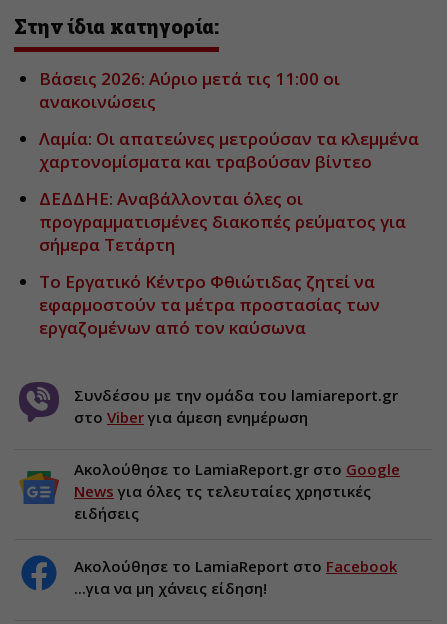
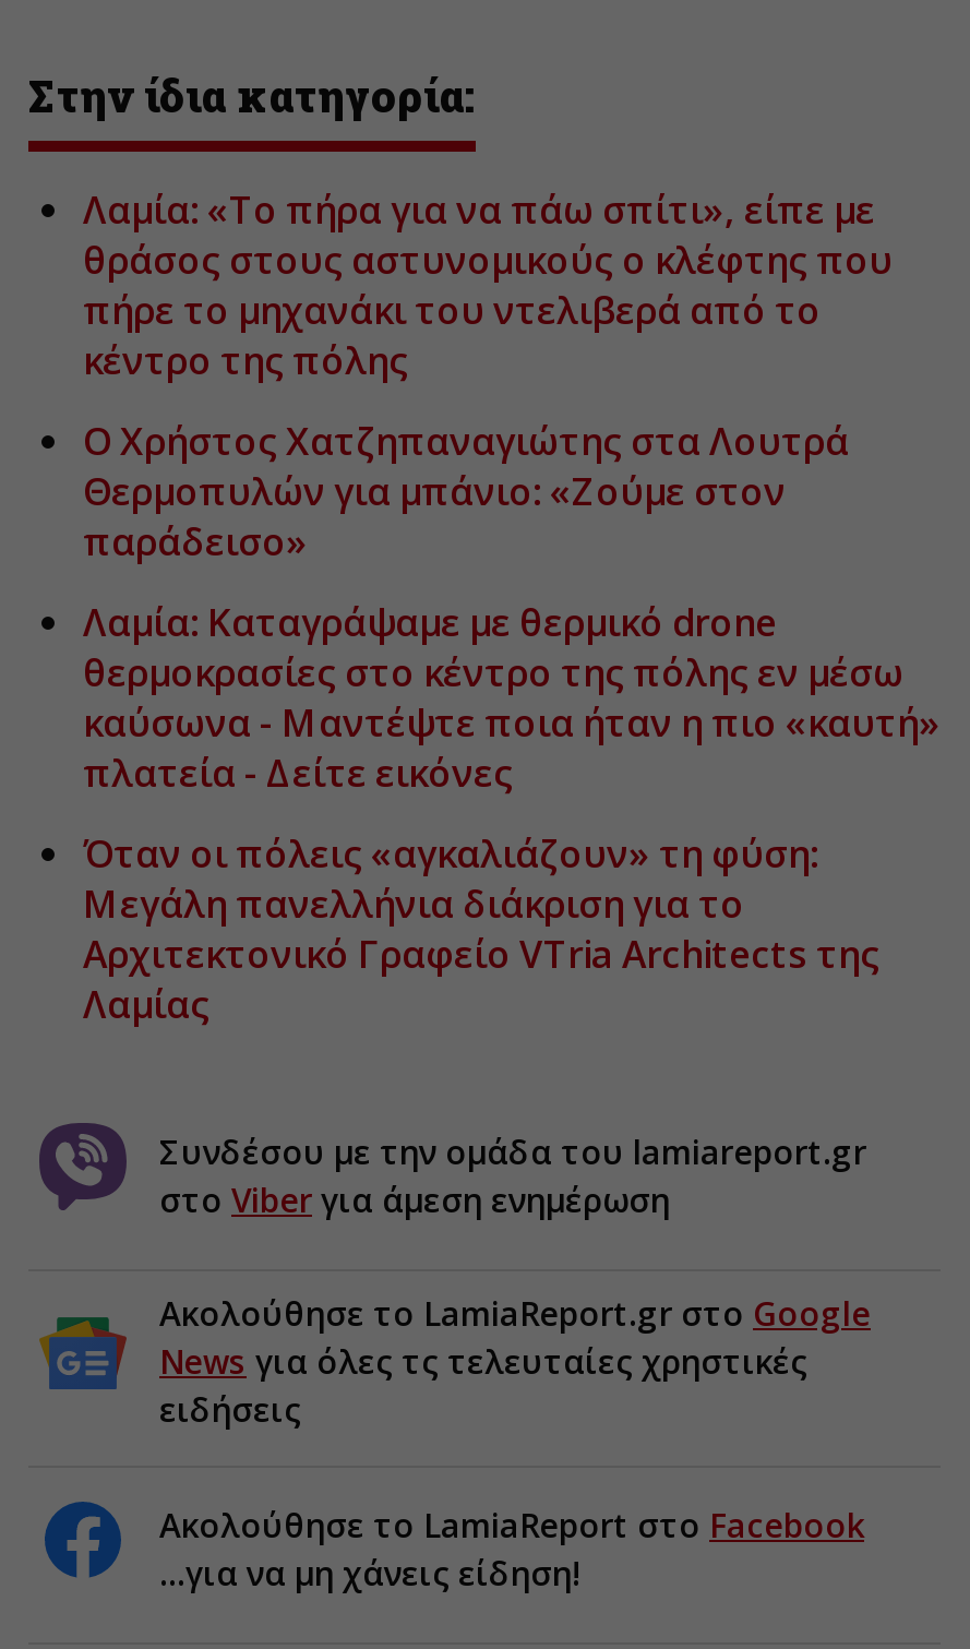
[39,67,340,113] Βάσεις 2026: Αύριο μετά τις 11:00 οι | ανακοινώσεις -> [83,185,893,386] Λαμία: «Το πήρα για να πάω σπίτι», είπε με | θράσος στους αστυνομικούς ο κλέφτης που | πήρε το μηχανάκι του ντελιβερά από το | κέντρο της πόλης
[39,127,419,173] Λαμία: Οι απατεώνες μετρούσαν τα κλεμμένα | χαρτονομίσματα και τραβούσαν βίντεο -> [83,416,849,567] Ο Χρήστος Χατζηπαναγιώτης στα Λουτρά | Θερμοπυλών για μπάνιο: «Ζούμε στον | παράδεισο»
[39,187,406,256] ΔΕΔΔΗΕ: Αναβάλλονται όλες οι | προγραμματισμένες διακοπές ρεύματος για | σήμερα Τετάρτη -> [83,598,941,798] Λαμία: Καταγράψαμε με θερμικό drone | θερμοκρασίες στο κέντρο της πόλης εν μέσω | καύσωνα - Μαντέψτε ποια ήταν η πιο «καυτή» | πλατεία - Δείτε εικόνες
[39,270,380,339] Το Εργατικό Κέντρο Φθιώτιδας ζητεί να | εφαρμοστούν τα μέτρα προστασίας των | εργαζομένων από τον καύσωνα -> [83,829,879,1030] Όταν οι πόλεις «αγκαλιάζουν» τη φύση: | Μεγάλη πανελλήνια διάκριση για το | Αρχιτεκτονικό Γραφείο VTria Architects της | Λαμίας

